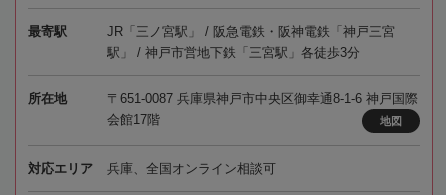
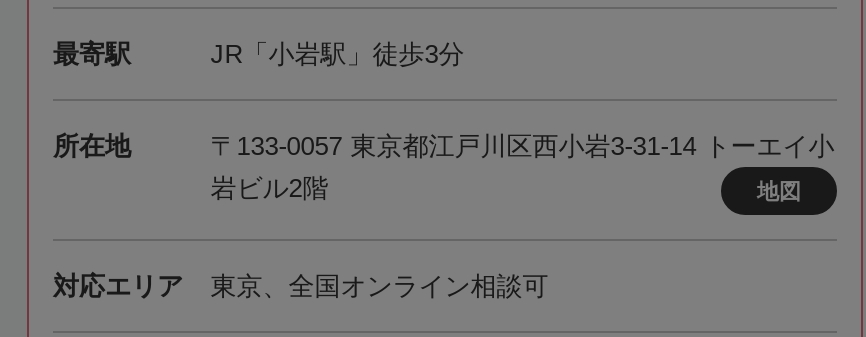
[107,24,395,60] JR「三ノ宮駅」 / 阪急電鉄・阪神電鉄「神戸三宮 | 駅」 / 神戸市営地下鉄「三宮駅」各徒歩3分 -> [210,40,464,70] JR「小岩駅」徒歩3分
[107,91,418,127] 〒651-0087 兵庫県神戸市中央区御幸通8-1-6 神戸国際 | 会館17階 -> [210,132,834,204] 〒133-0057 東京都江戸川区西小岩3-31-14 トーエイ小 | 岩ビル2階
[107,161,276,176] 兵庫、全国オンライン相談可 -> [210,272,548,302] 東京、全国オンライン相談可

